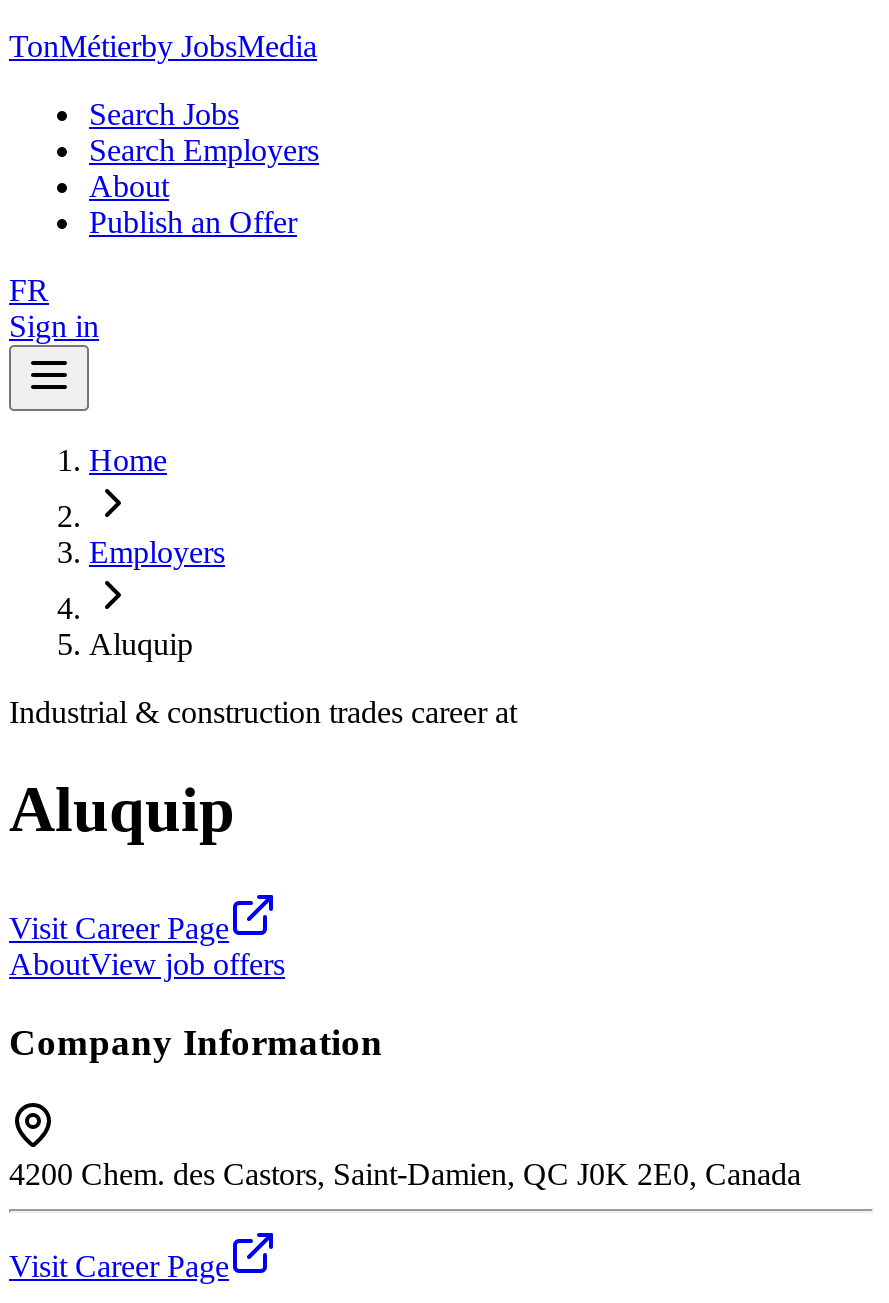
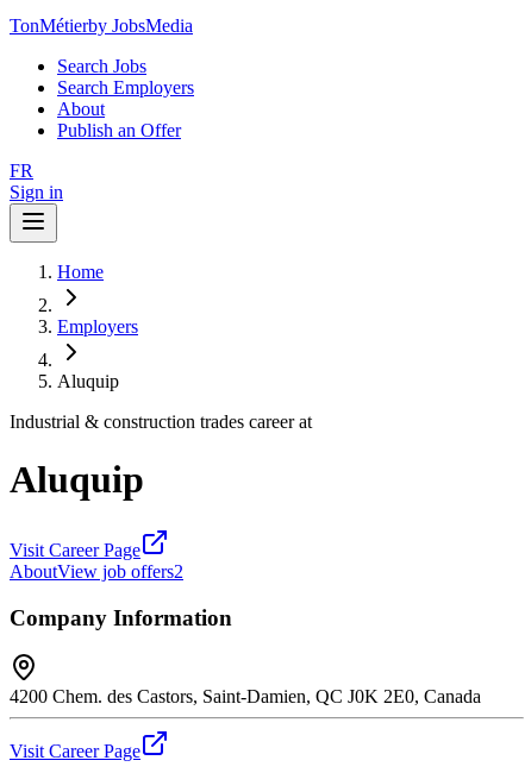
[9,947,285,981] AboutView job offers -> [10,561,183,581] AboutView job offers2

